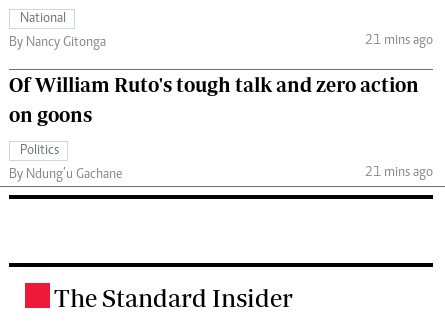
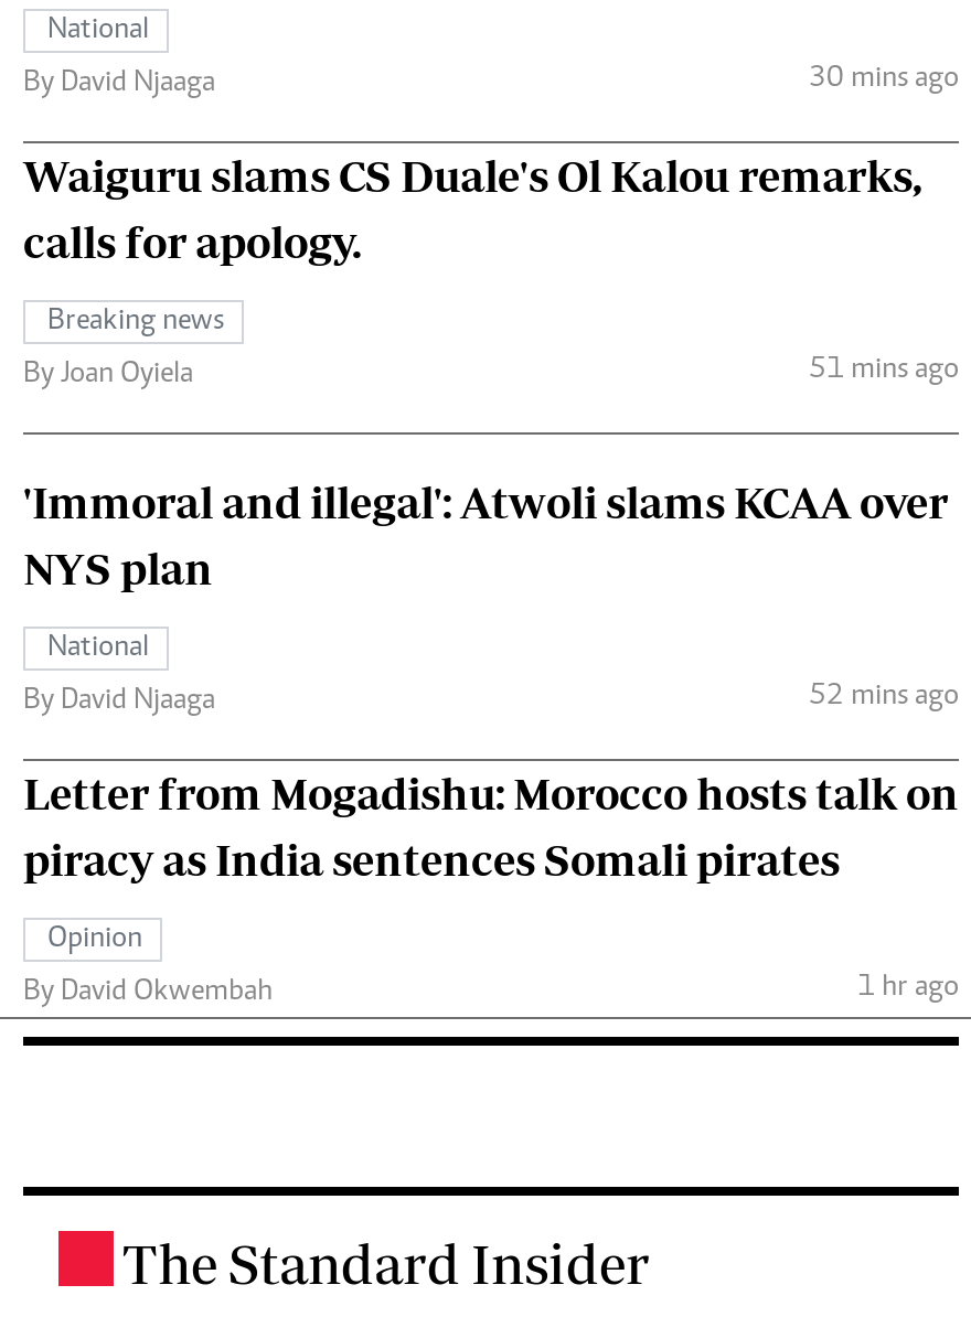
[9,34,433,181] By Nancy Gitonga | 21 mins ago | Of William Ruto's tough talk and zero action | on goons | Politics | By Ndung’u Gachane | 21 mins ago -> [23,64,959,1007] By David Njaaga | 30 mins ago | Waiguru slams CS Duale's Ol Kalou remarks, | calls for apology. | Breaking news | By Joan Oyiela | 51 mins ago | 'Immoral and illegal': Atwoli slams KCAA over | NYS plan | National | By David Njaaga | 52 mins ago | Letter from Mogadishu: Morocco hosts talk on | piracy as India sentences Somali pirates | Opinion | By David Okwembah | 1 hr ago

